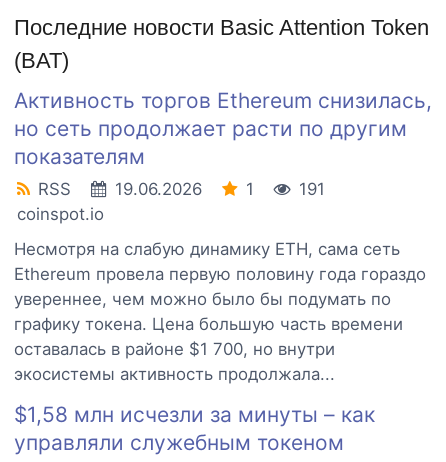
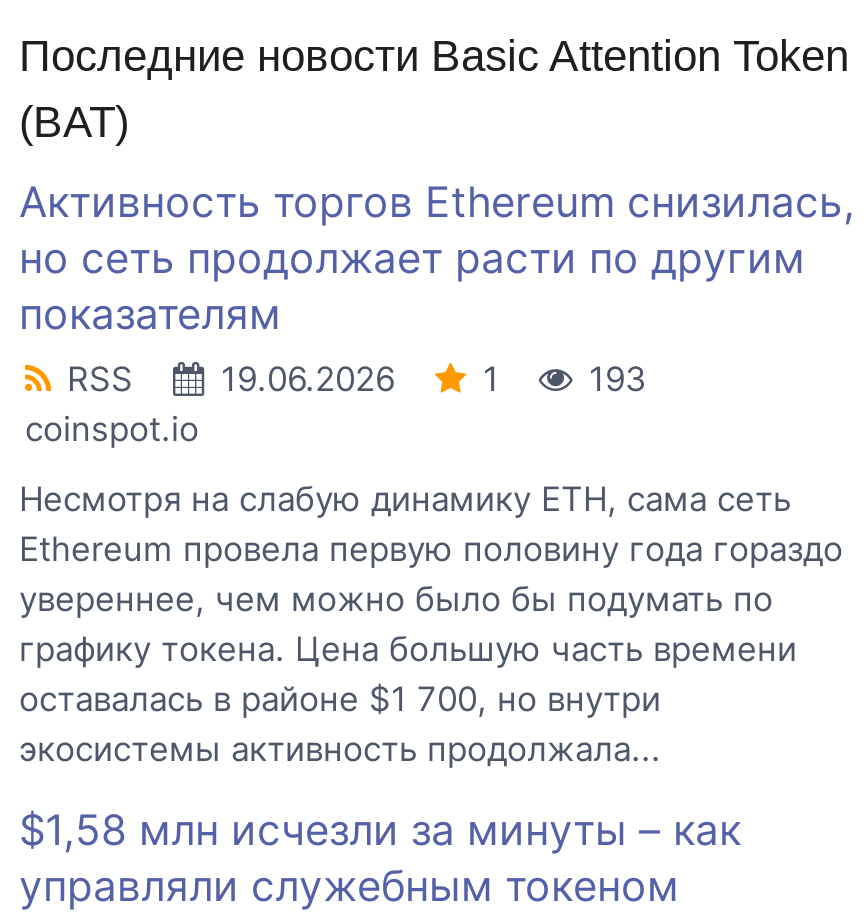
[33,179,325,199] RSS 19.06.2026 1 191 -> [57,360,647,400] RSS 19.06.2026 1 193

